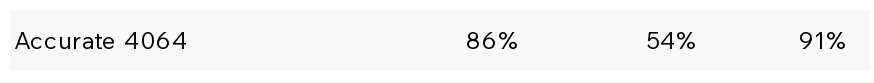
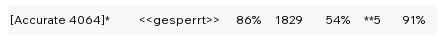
[14,25,188,55] Accurate 4064 -> [10,12,220,27] [Accurate 4064]* | <<gesperrt>>
none -> [275,12,303,27] 1829
none -> [364,12,381,27] **5

